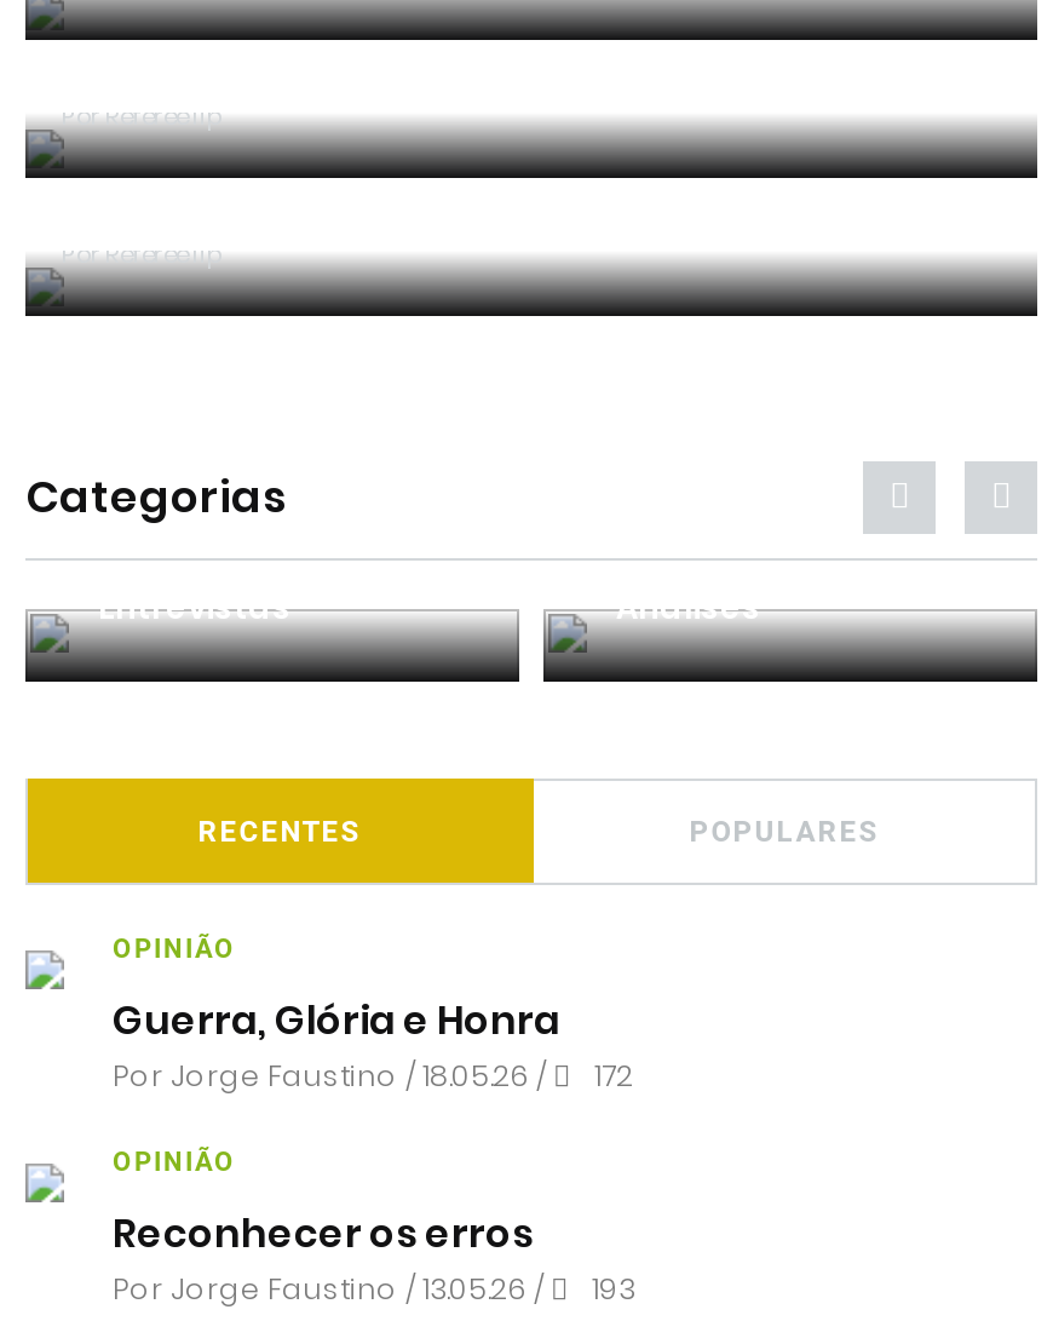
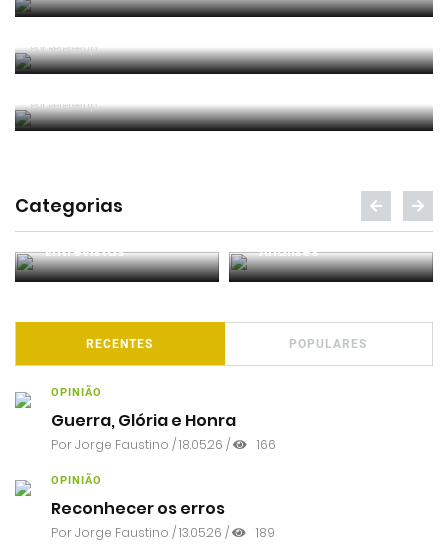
[113,1055,633,1096] Por Jorge Faustino / 18.05.26 / 172 -> [51,436,276,453] Por Jorge Faustino / 18.05.26 / 166
[113,1268,635,1309] Por Jorge Faustino / 13.05.26 / 193 -> [51,524,275,541] Por Jorge Faustino / 13.05.26 / 189

